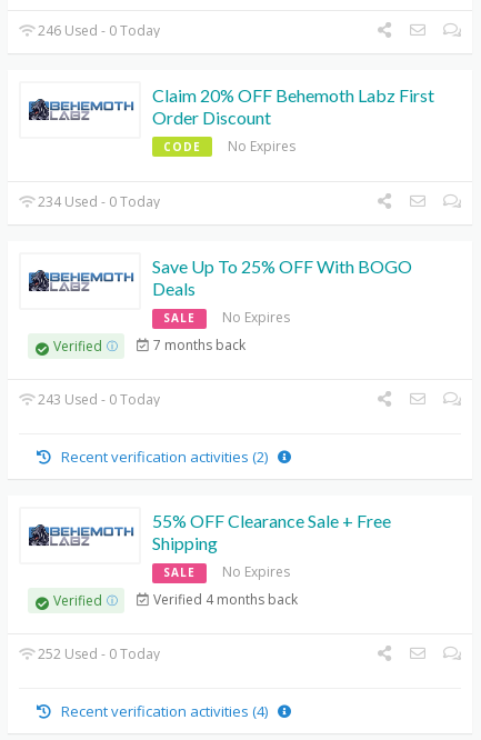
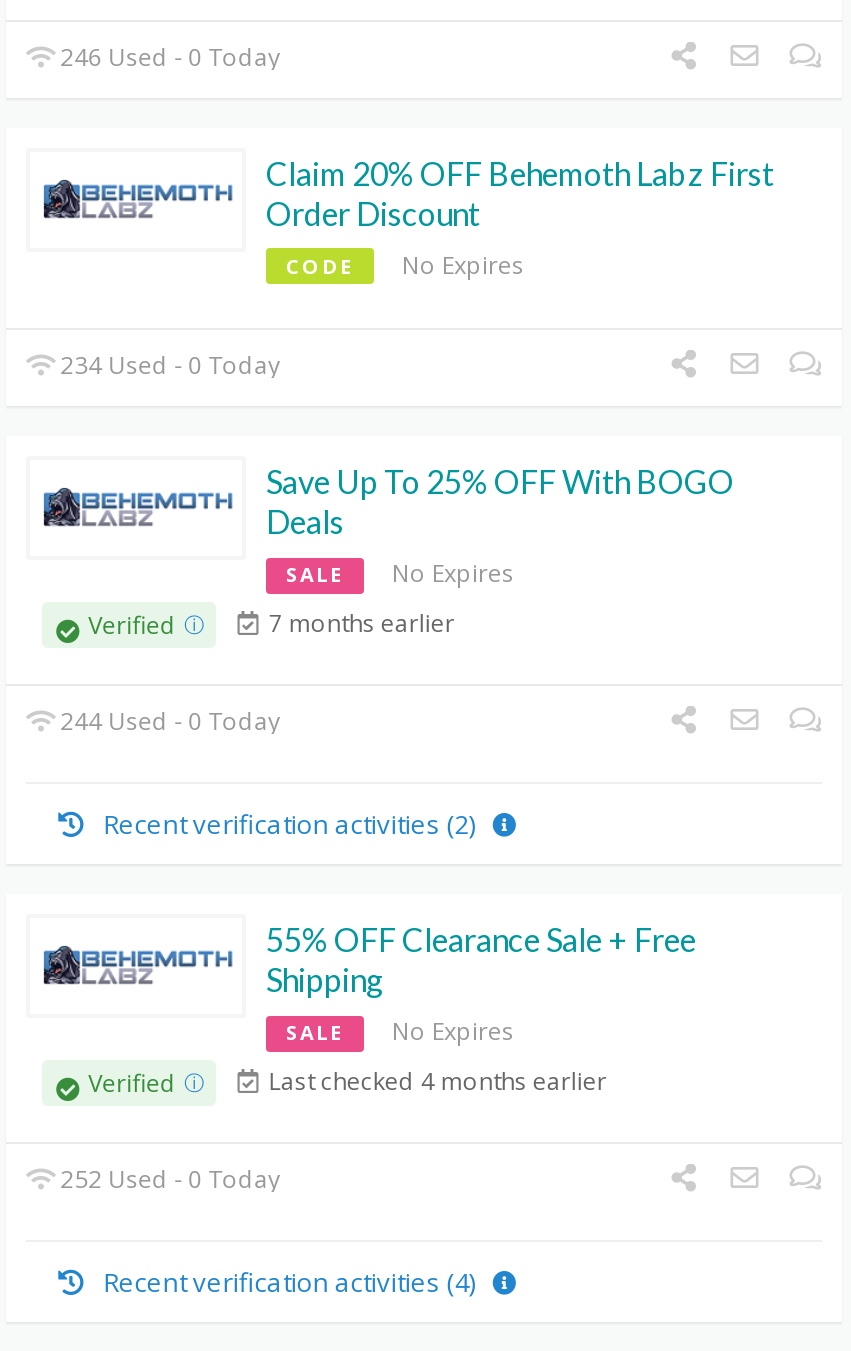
[154,335,246,354] 7 months back -> [269,606,455,640] 7 months earlier
[35,390,160,408] 243 Used - 0 Today -> [54,703,280,737] 244 Used - 0 Today
[154,590,298,609] Verified 4 months back -> [269,1064,607,1098] Last checked 4 months earlier

